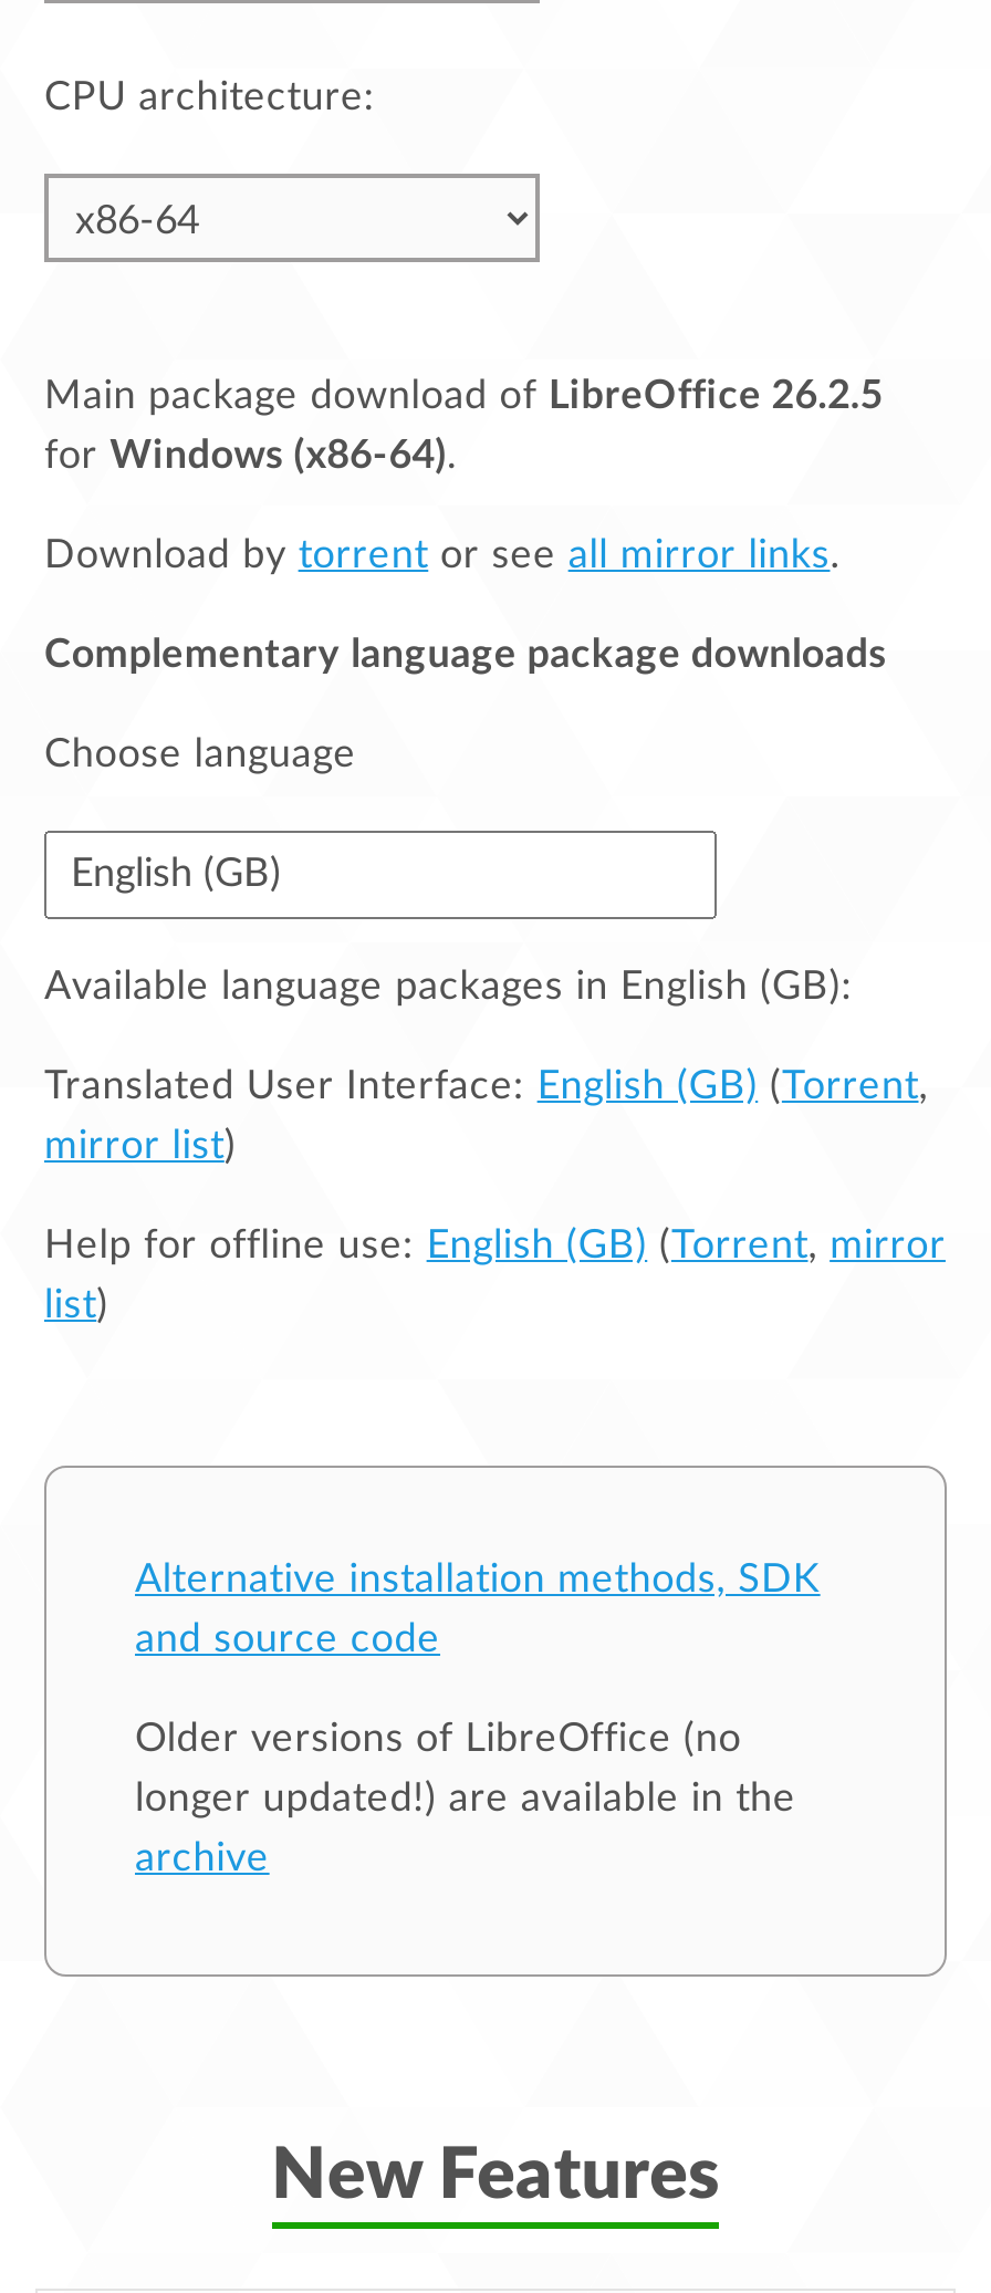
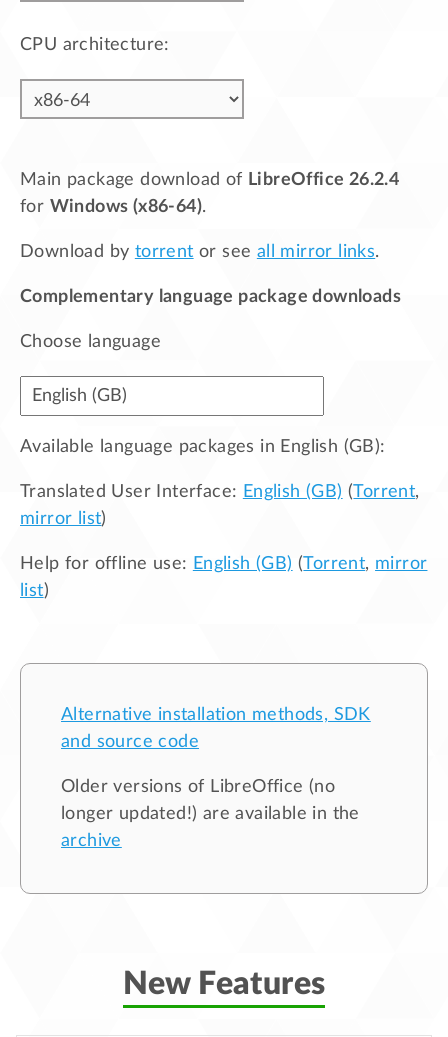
[44,376,883,416] Main package download of LibreOffice 26.2.5 -> [20,171,399,189] Main package download of LibreOffice 26.2.4

